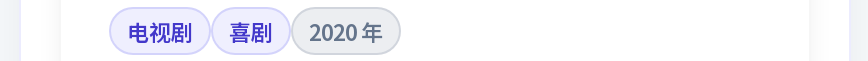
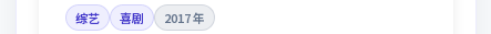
[127,14,193,46] 电视剧 -> [75,8,100,26] 综艺
[309,14,383,46] 2020年 -> [164,8,205,26] 2017年

